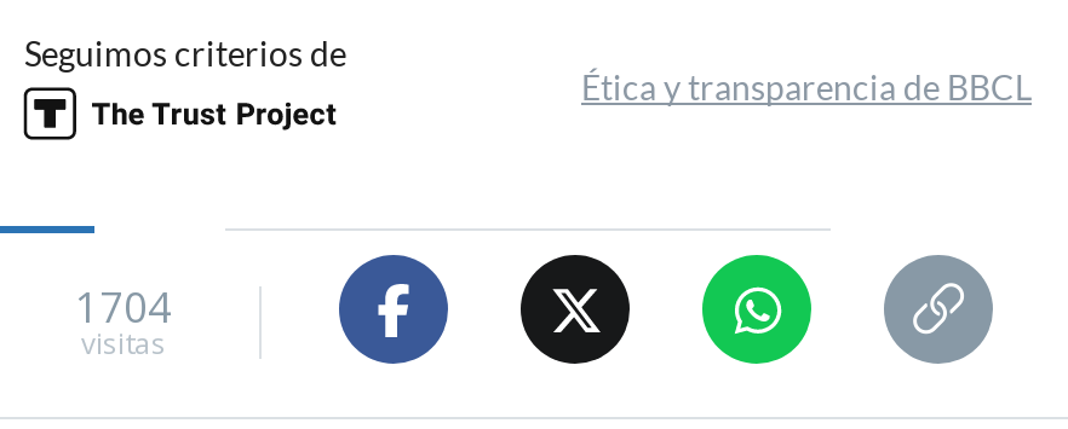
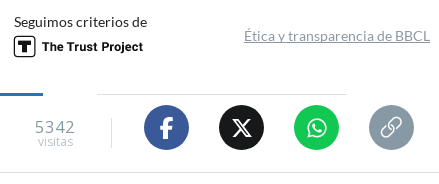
[75,278,172,334] 1704 -> [35,115,75,138] 5342

